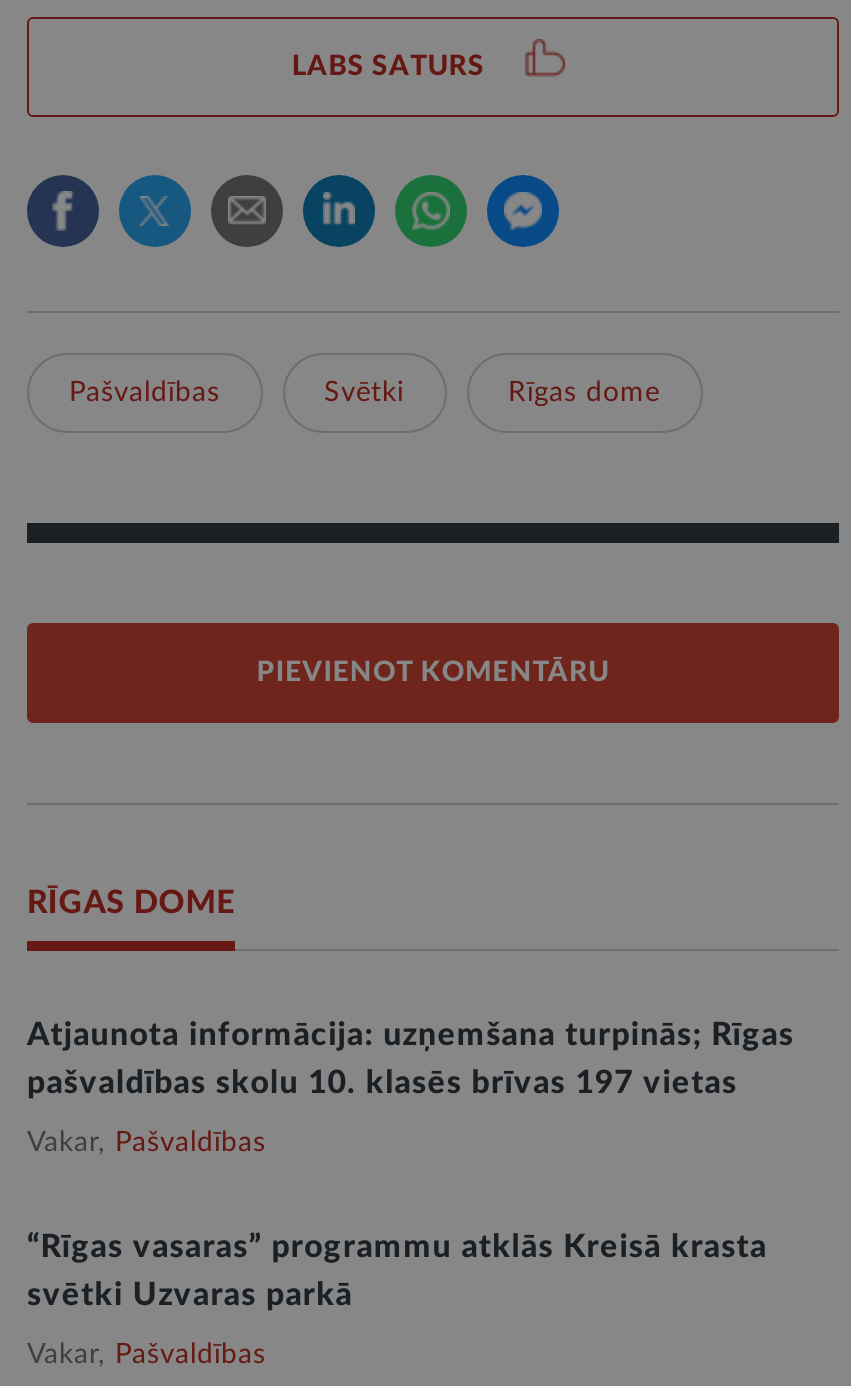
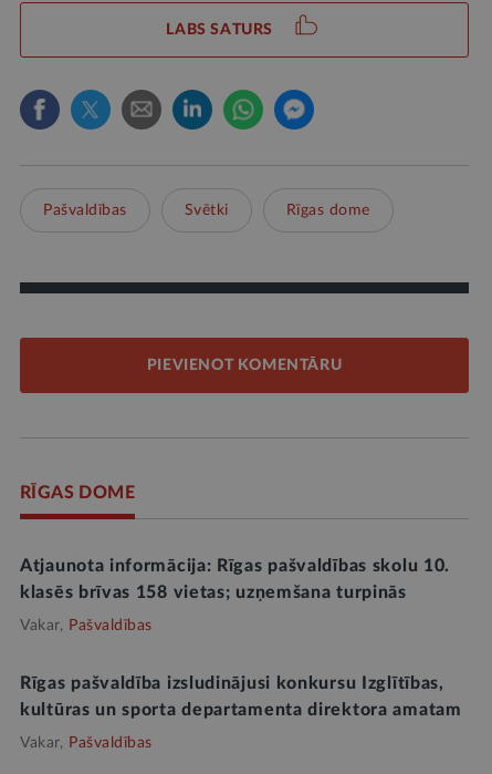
[27,1019,794,1051] Atjaunota informācija: uzņemšana turpinās; Rīgas -> [20,557,450,575] Atjaunota informācija: Rīgas pašvaldības skolu 10.
[27,1067,737,1099] pašvaldības skolu 10. klasēs brīvas 197 vietas -> [20,584,407,601] klasēs brīvas 158 vietas; uzņemšana turpinās
[27,1231,767,1263] “Rīgas vasaras” programmu atklās Kreisā krasta -> [20,674,444,692] Rīgas pašvaldība izsludinājusi konkursu Izglītības,
[27,1279,353,1311] svētki Uzvaras parkā -> [20,701,462,719] kultūras un sporta departamenta direktora amatam

